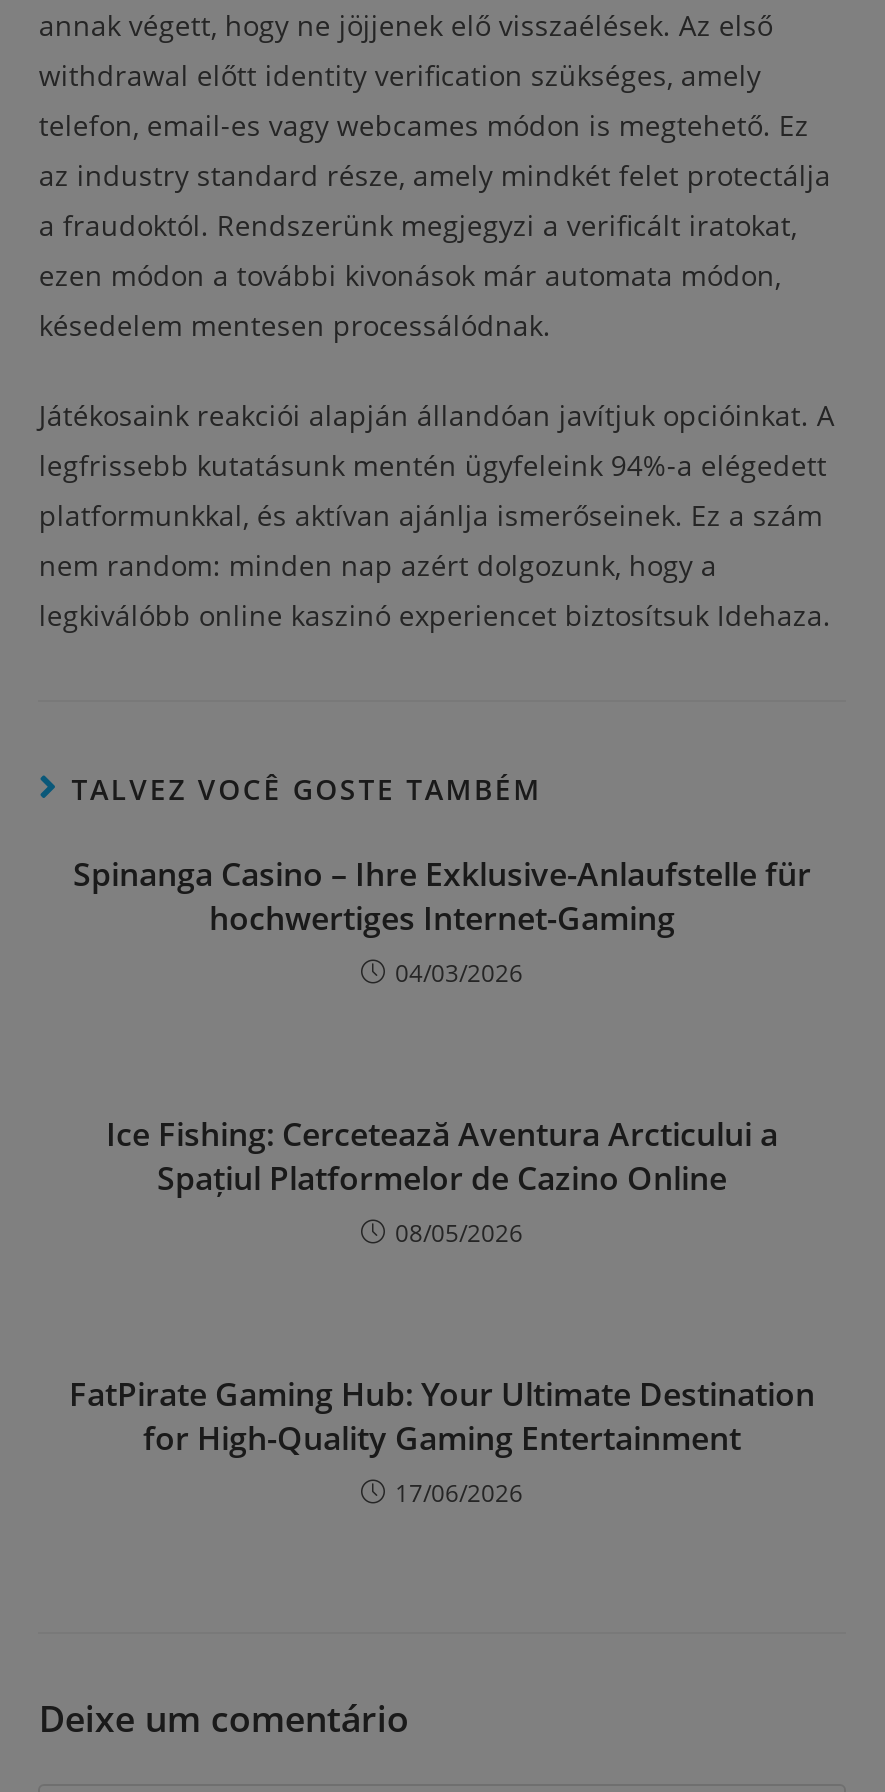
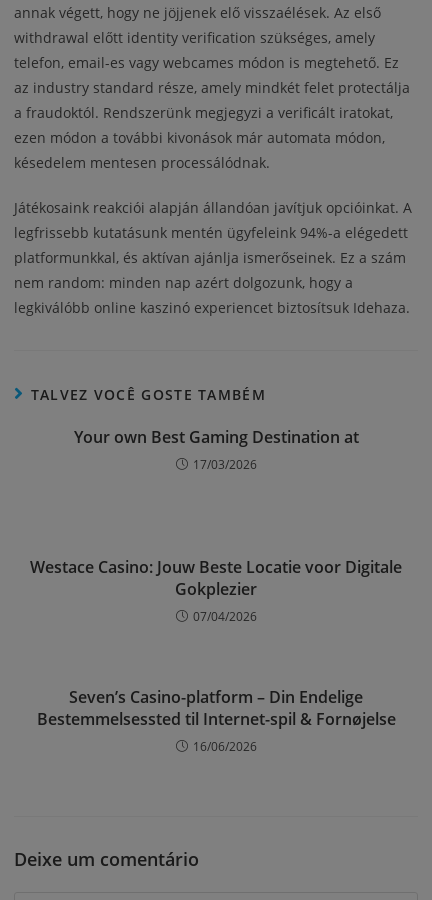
[73,851,811,989] Spinanga Casino – Ihre Exklusive-Anlaufstelle für | hochwertiges Internet-Gaming | 04/03/2026 -> [73,426,358,473] Your own Best Gaming Destination at | 17/03/2026
[106,1111,778,1249] Ice Fishing: Cercetează Aventura Arcticului a | Spațiul Platformelor de Cazino Online | 08/05/2026 -> [30,556,402,625] Westace Casino: Jouw Beste Locatie voor Digitale | Gokplezier | 07/04/2026
[69,1371,815,1509] FatPirate Gaming Hub: Your Ultimate Destination | for High-Quality Gaming Entertainment | 17/06/2026 -> [36,686,395,755] Seven’s Casino-platform – Din Endelige | Bestemmelsessted til Internet-spil & Fornøjelse | 16/06/2026

